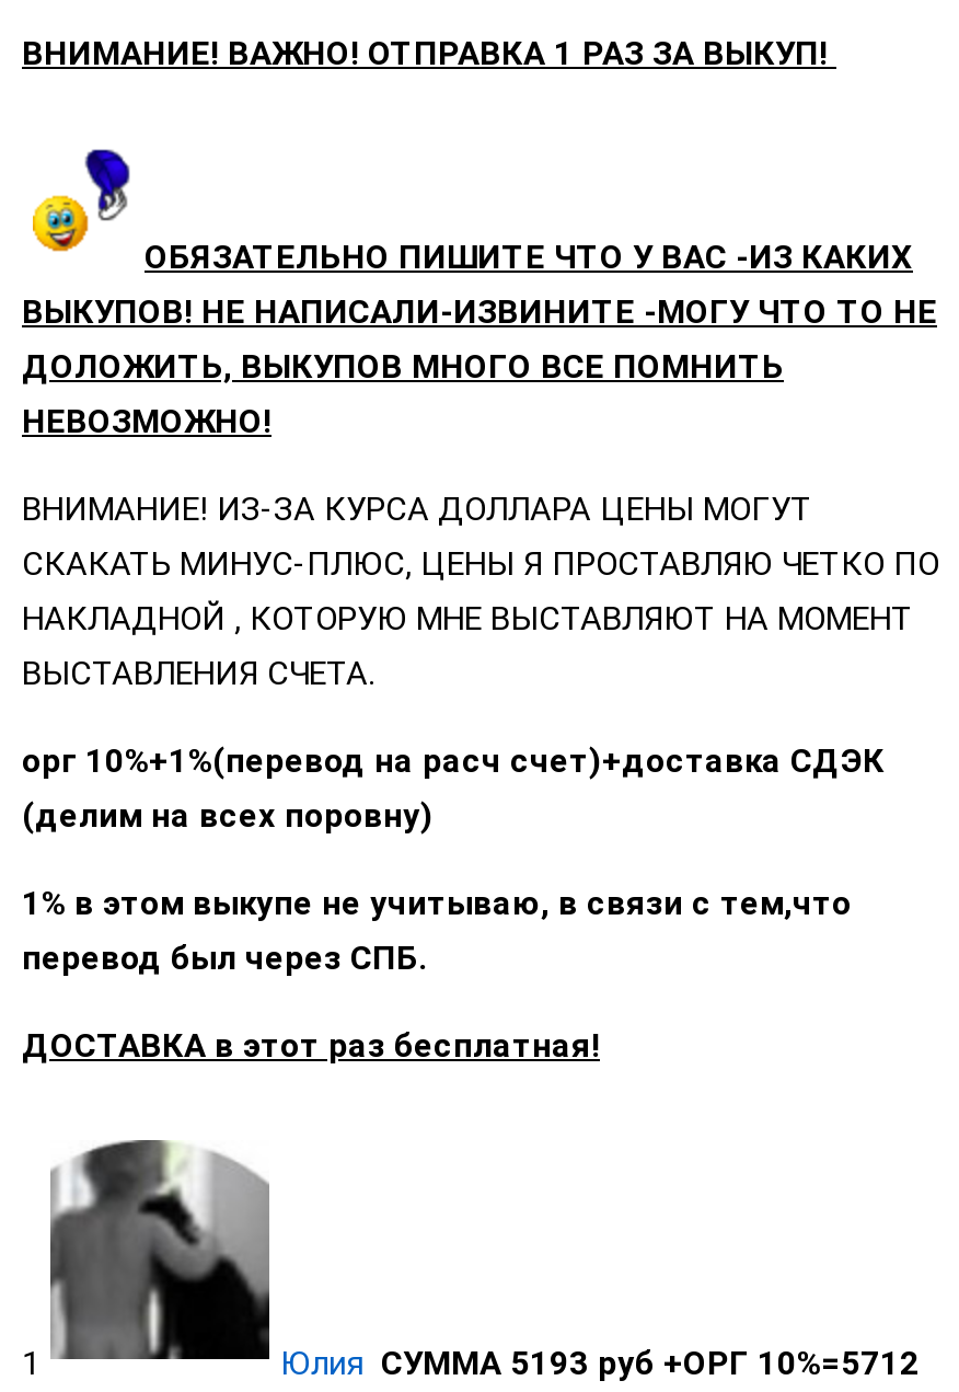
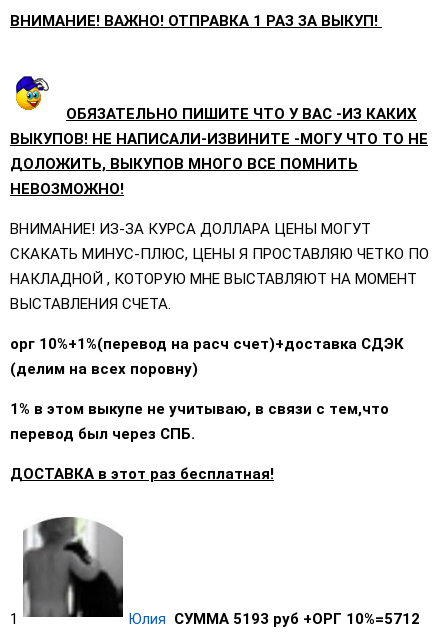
[35,148,131,249] [image] -> [15,65,59,109] [image]

